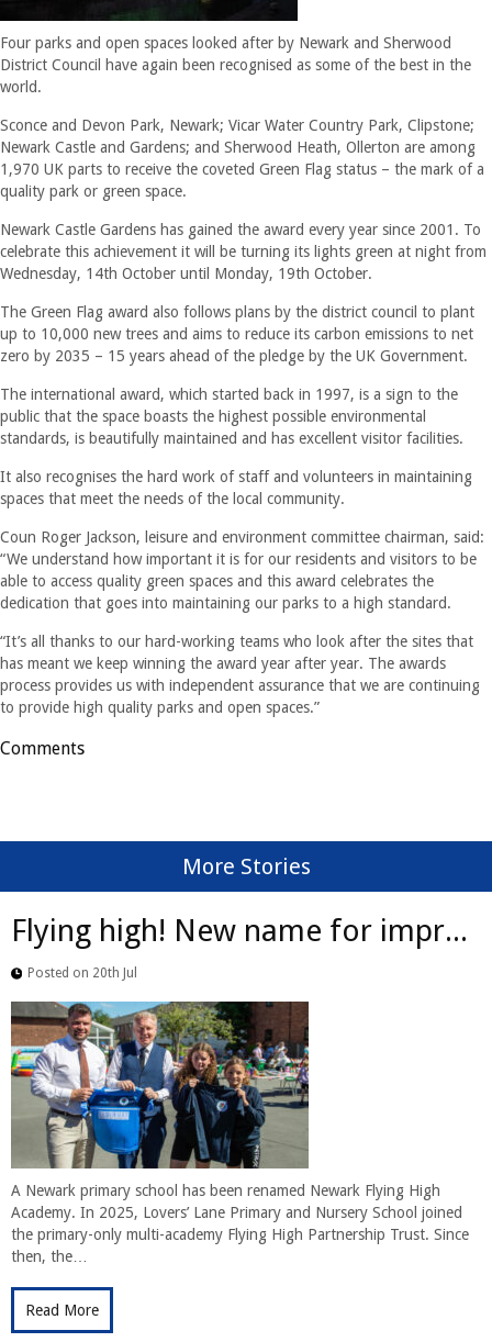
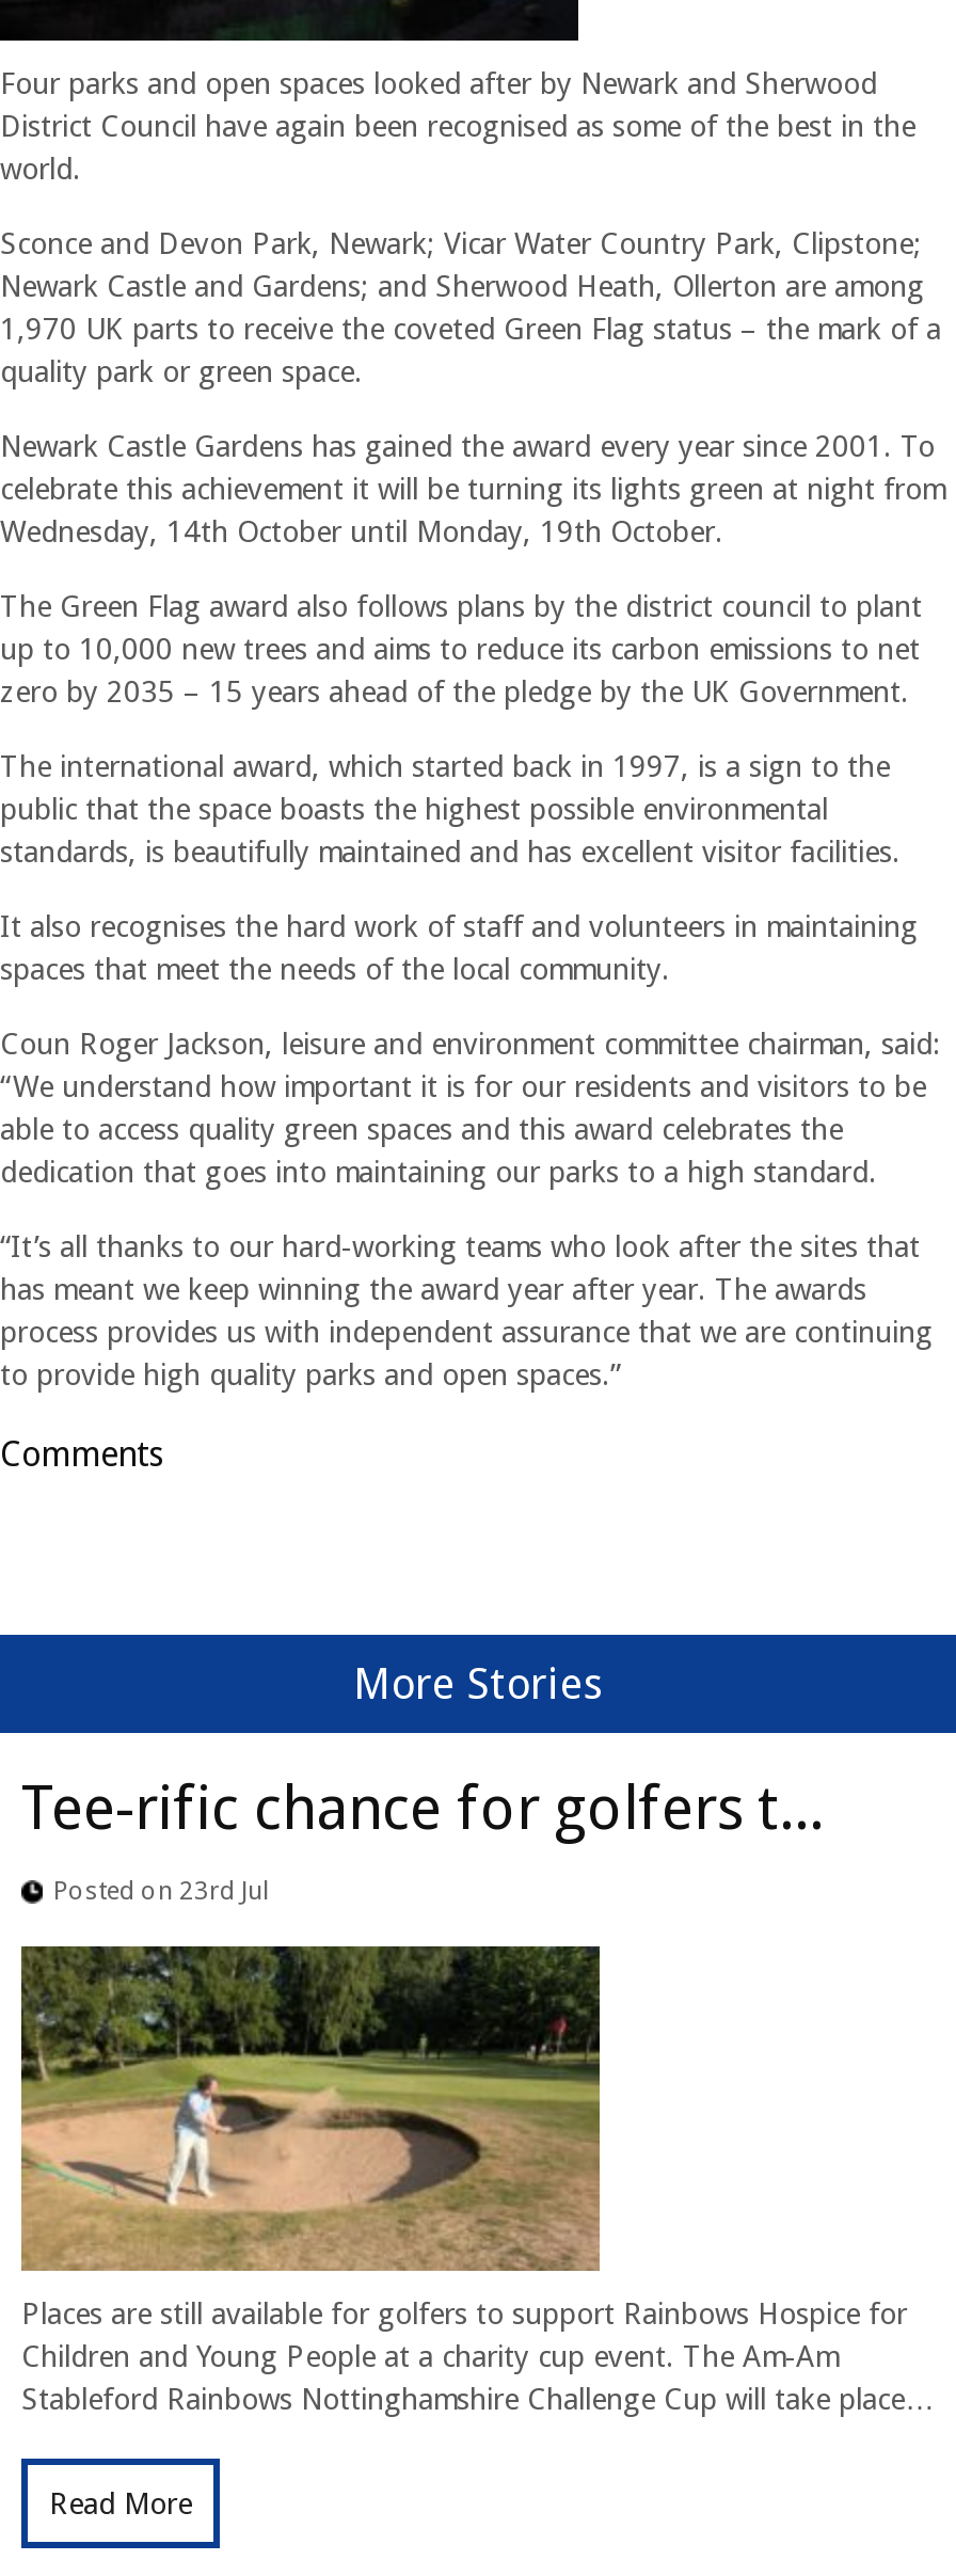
[11,912,468,949] Flying high! New name for impr... -> [21,1773,824,1844] Tee-rific chance for golfers t...
[27,965,137,981] Posted on 20th Jul -> [53,1876,269,1906] Posted on 23rd Jul
[10,1000,469,1265] [image] | A Newark primary school has been renamed Newark Flying High | Academy. In 2025, Lovers’ Lane Primary and Nursery School joined | the primary-only multi-academy Flying High Partnership Trust. Since | then, the… -> [19,1944,935,2416] [image] | Places are still available for golfers to support Rainbows Hospice for | Children and Young People at a charity cup event. The Am-Am | Stableford Rainbows Nottinghamshire Challenge Cup will take place…

